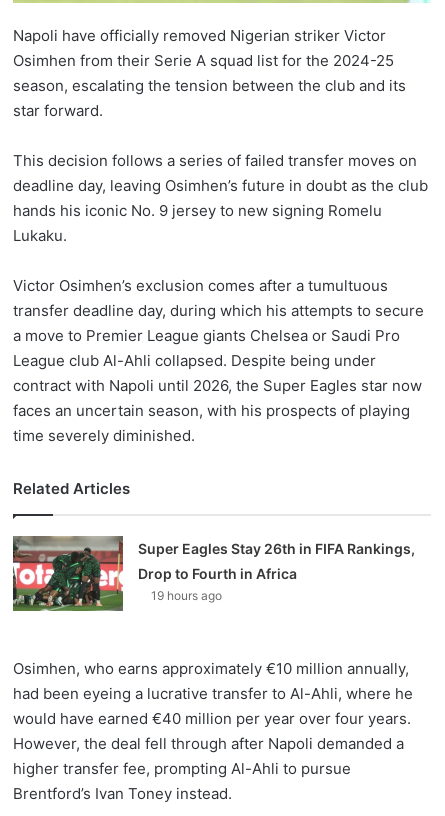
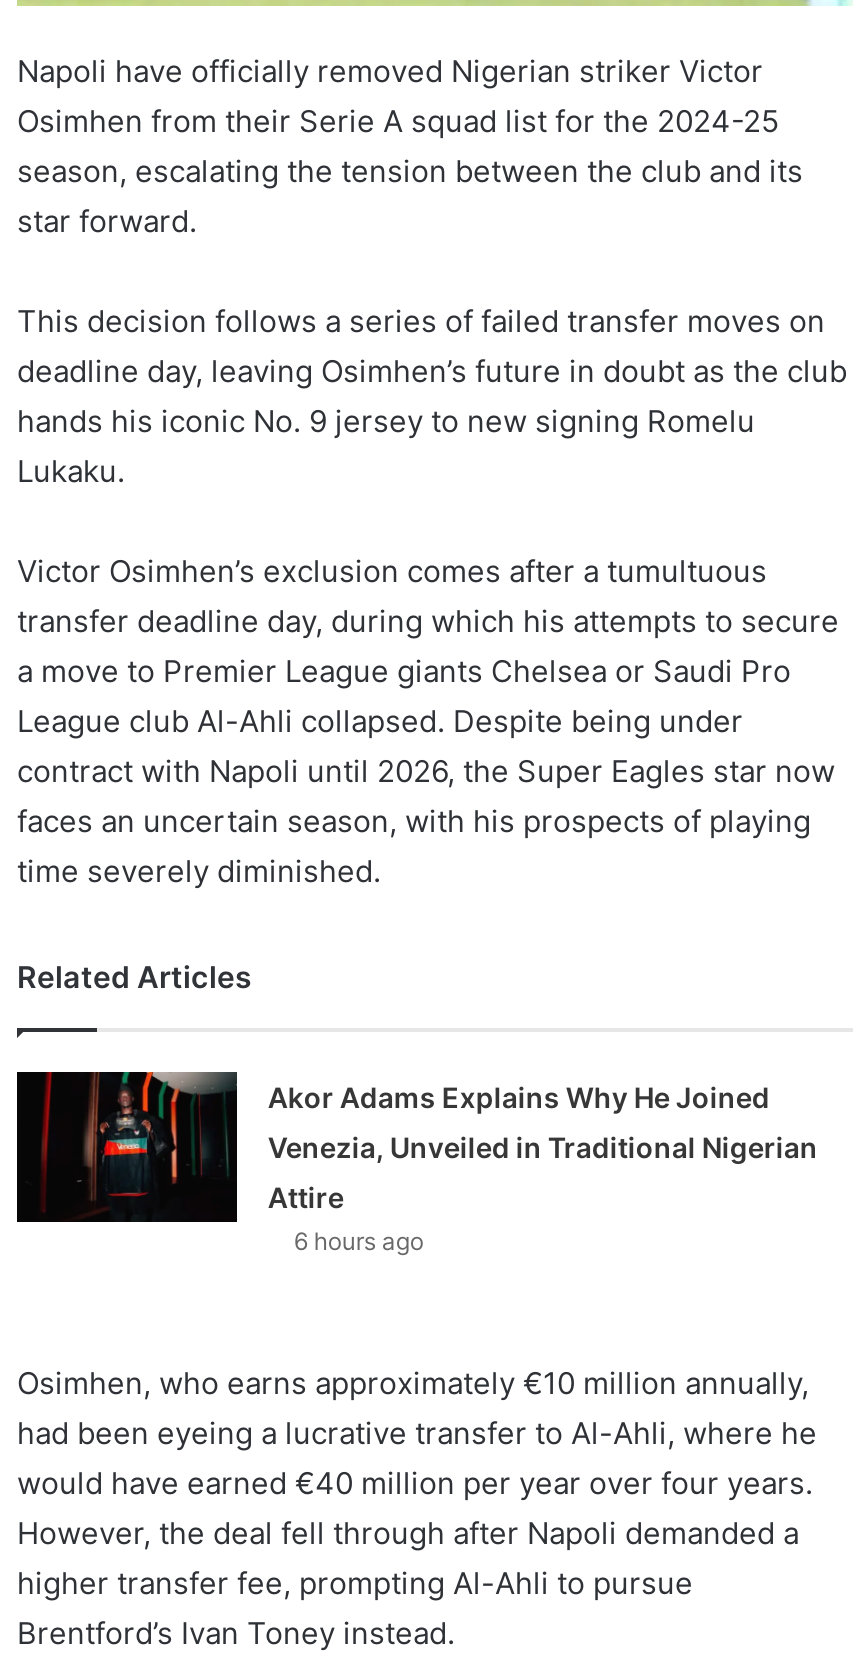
[12,535,415,612] [image] | Super Eagles Stay 26th in FIFA Rankings, | Drop to Fourth in Africa | 19 hours ago -> [17,1072,818,1255] [image] | Akor Adams Explains Why He Joined | Venezia, Unveiled in Traditional Nigerian | Attire | 6 hours ago

